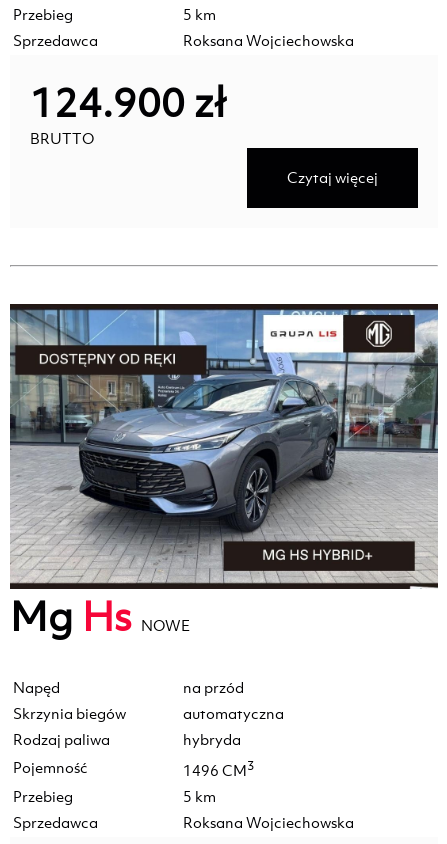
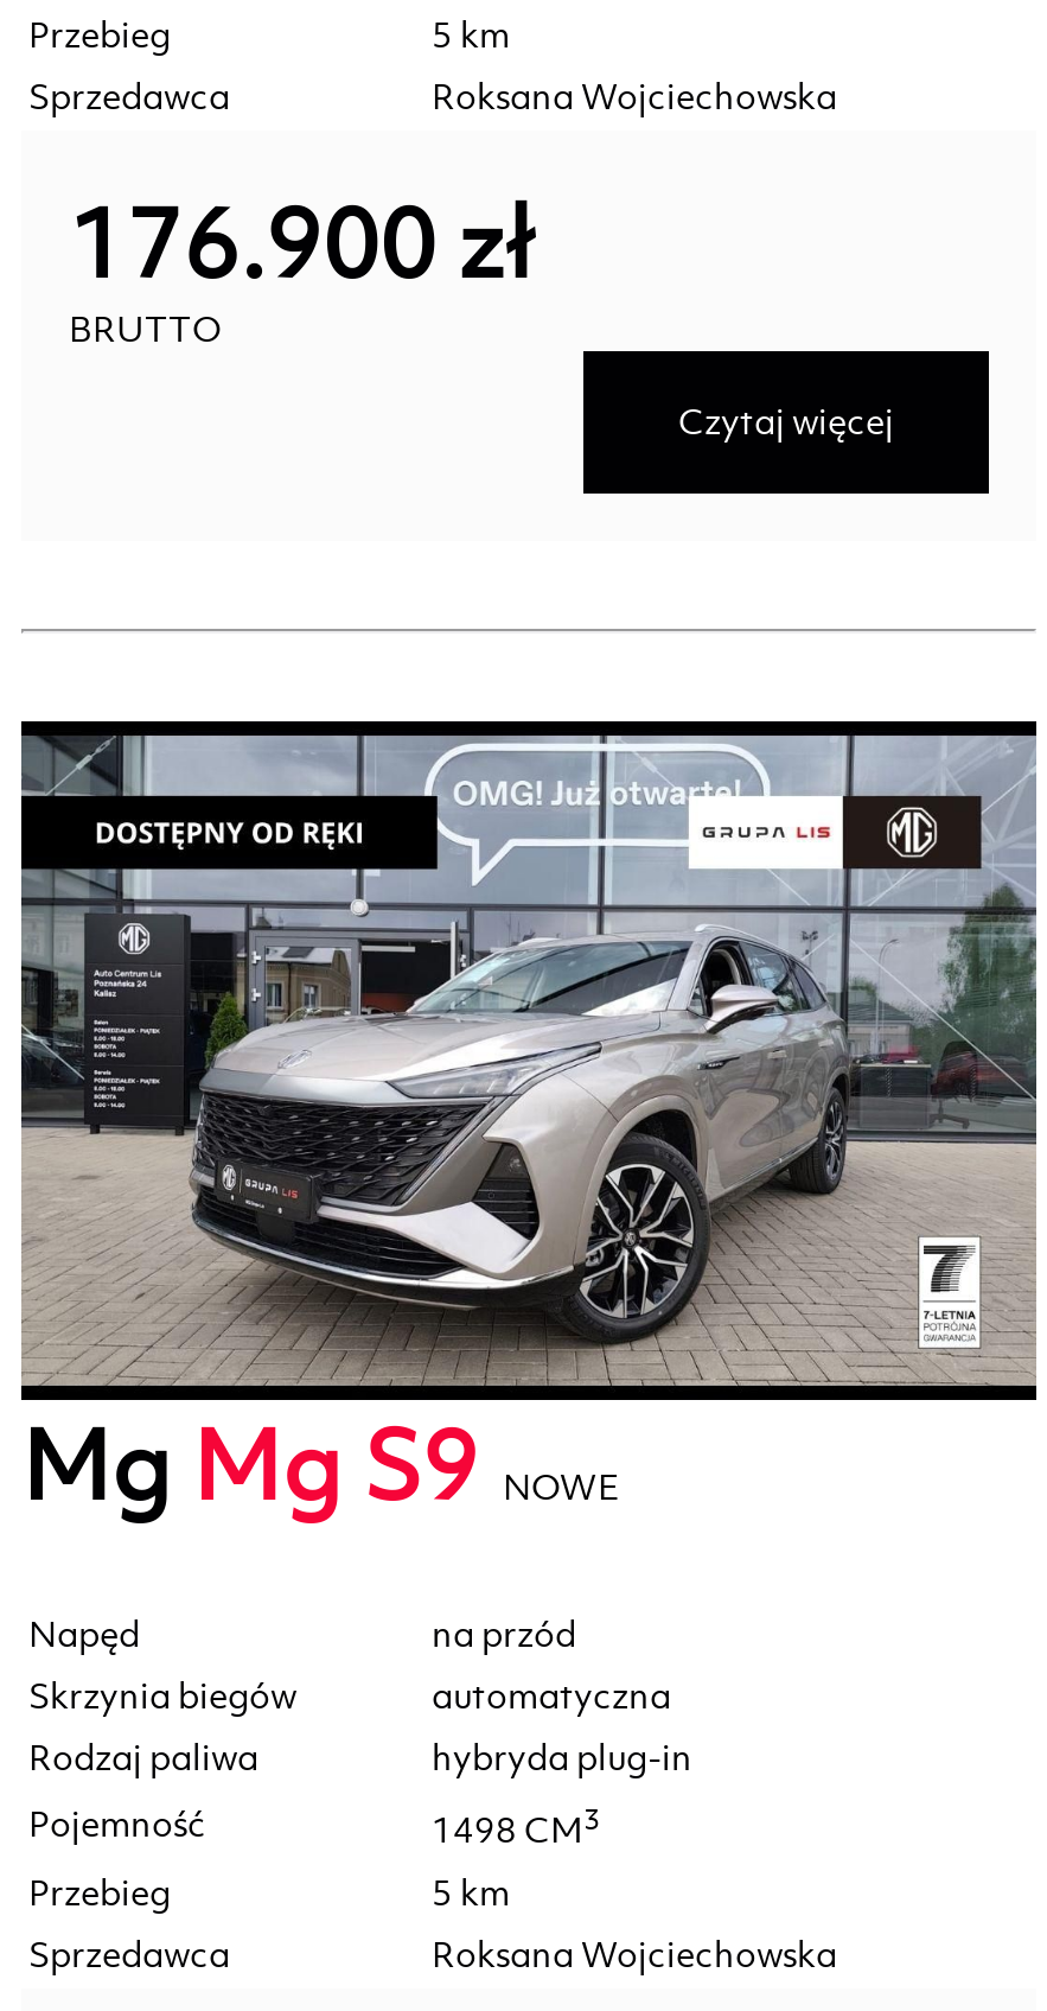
[30,76,226,128] 124.900 zł -> [69,181,534,304] 176.900 zł
[10,305,438,642] [image] | MgHs NOWE -> [21,726,1036,1525] [image] | MgMg S9 NOWE
[183,730,241,749] hybryda -> [432,1733,692,1778] hybryda plug-in
[183,758,254,780] 1496 CM3 -> [432,1800,600,1851] 1498 CM3

